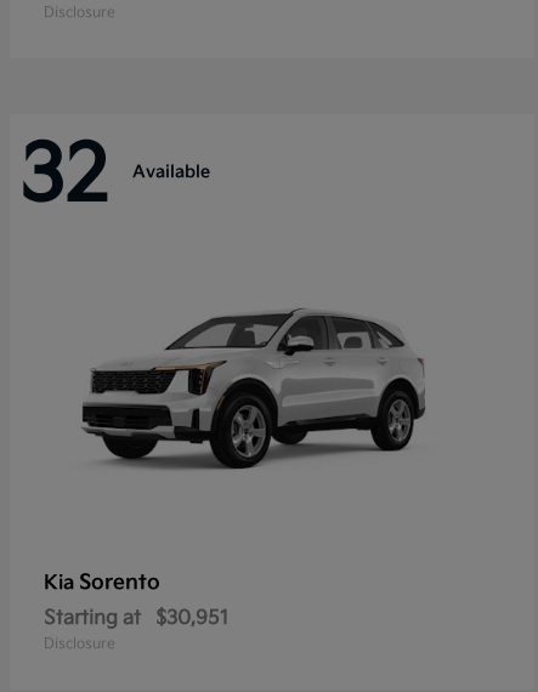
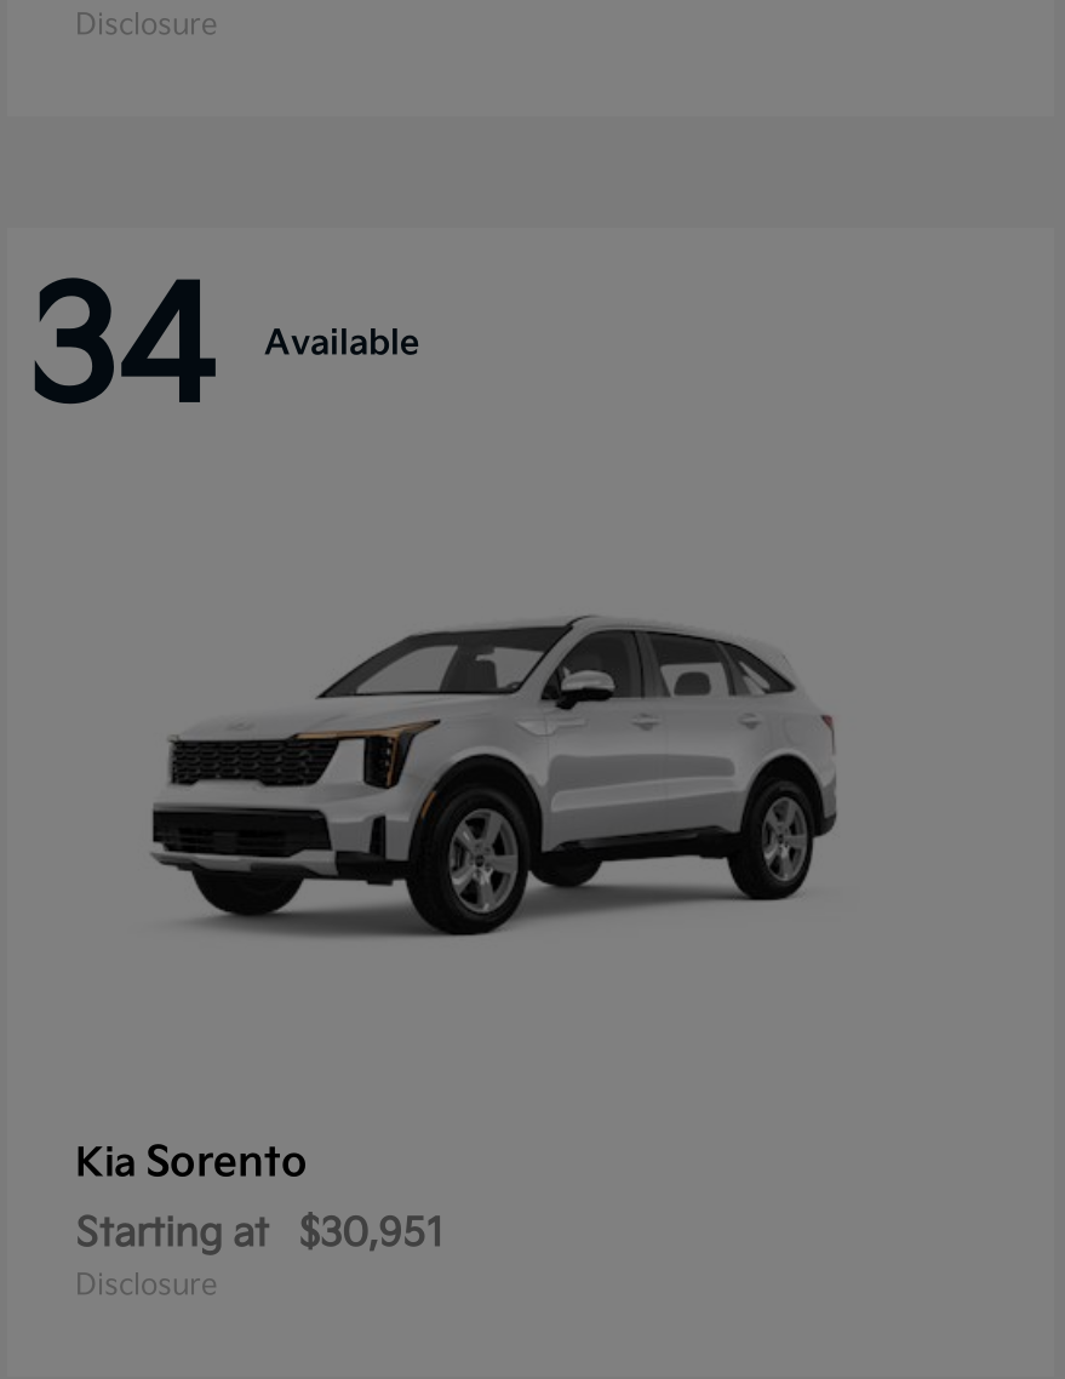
[19,130,210,224] 32 Available -> [27,260,419,446] 34 Available

